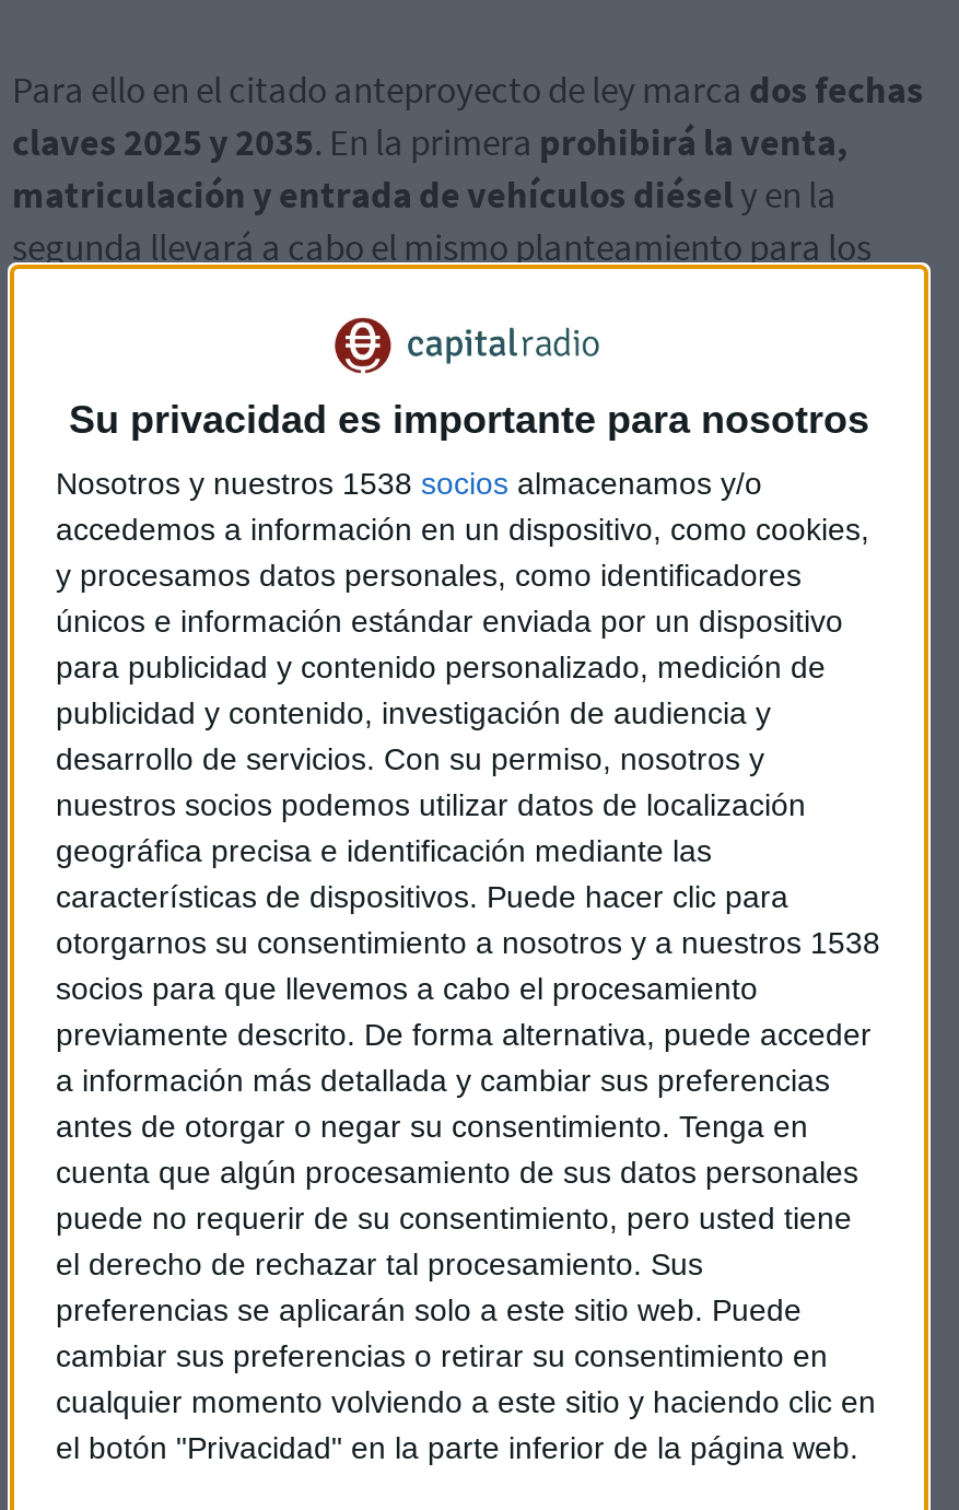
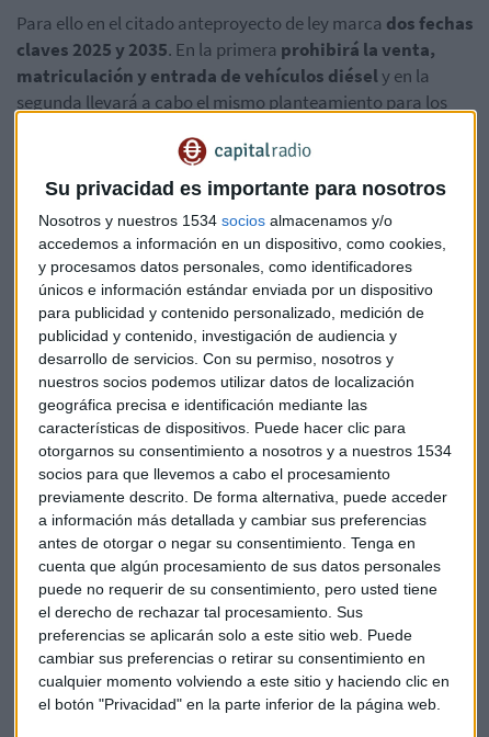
[56,466,762,501] Nosotros y nuestros 1538 socios almacenamos y/o -> [38,212,393,229] Nosotros y nuestros 1534 socios almacenamos y/o
[56,925,880,960] otorgarnos su consentimiento a nosotros y a nuestros 1538 -> [38,442,452,459] otorgarnos su consentimiento a nosotros y a nuestros 1534

